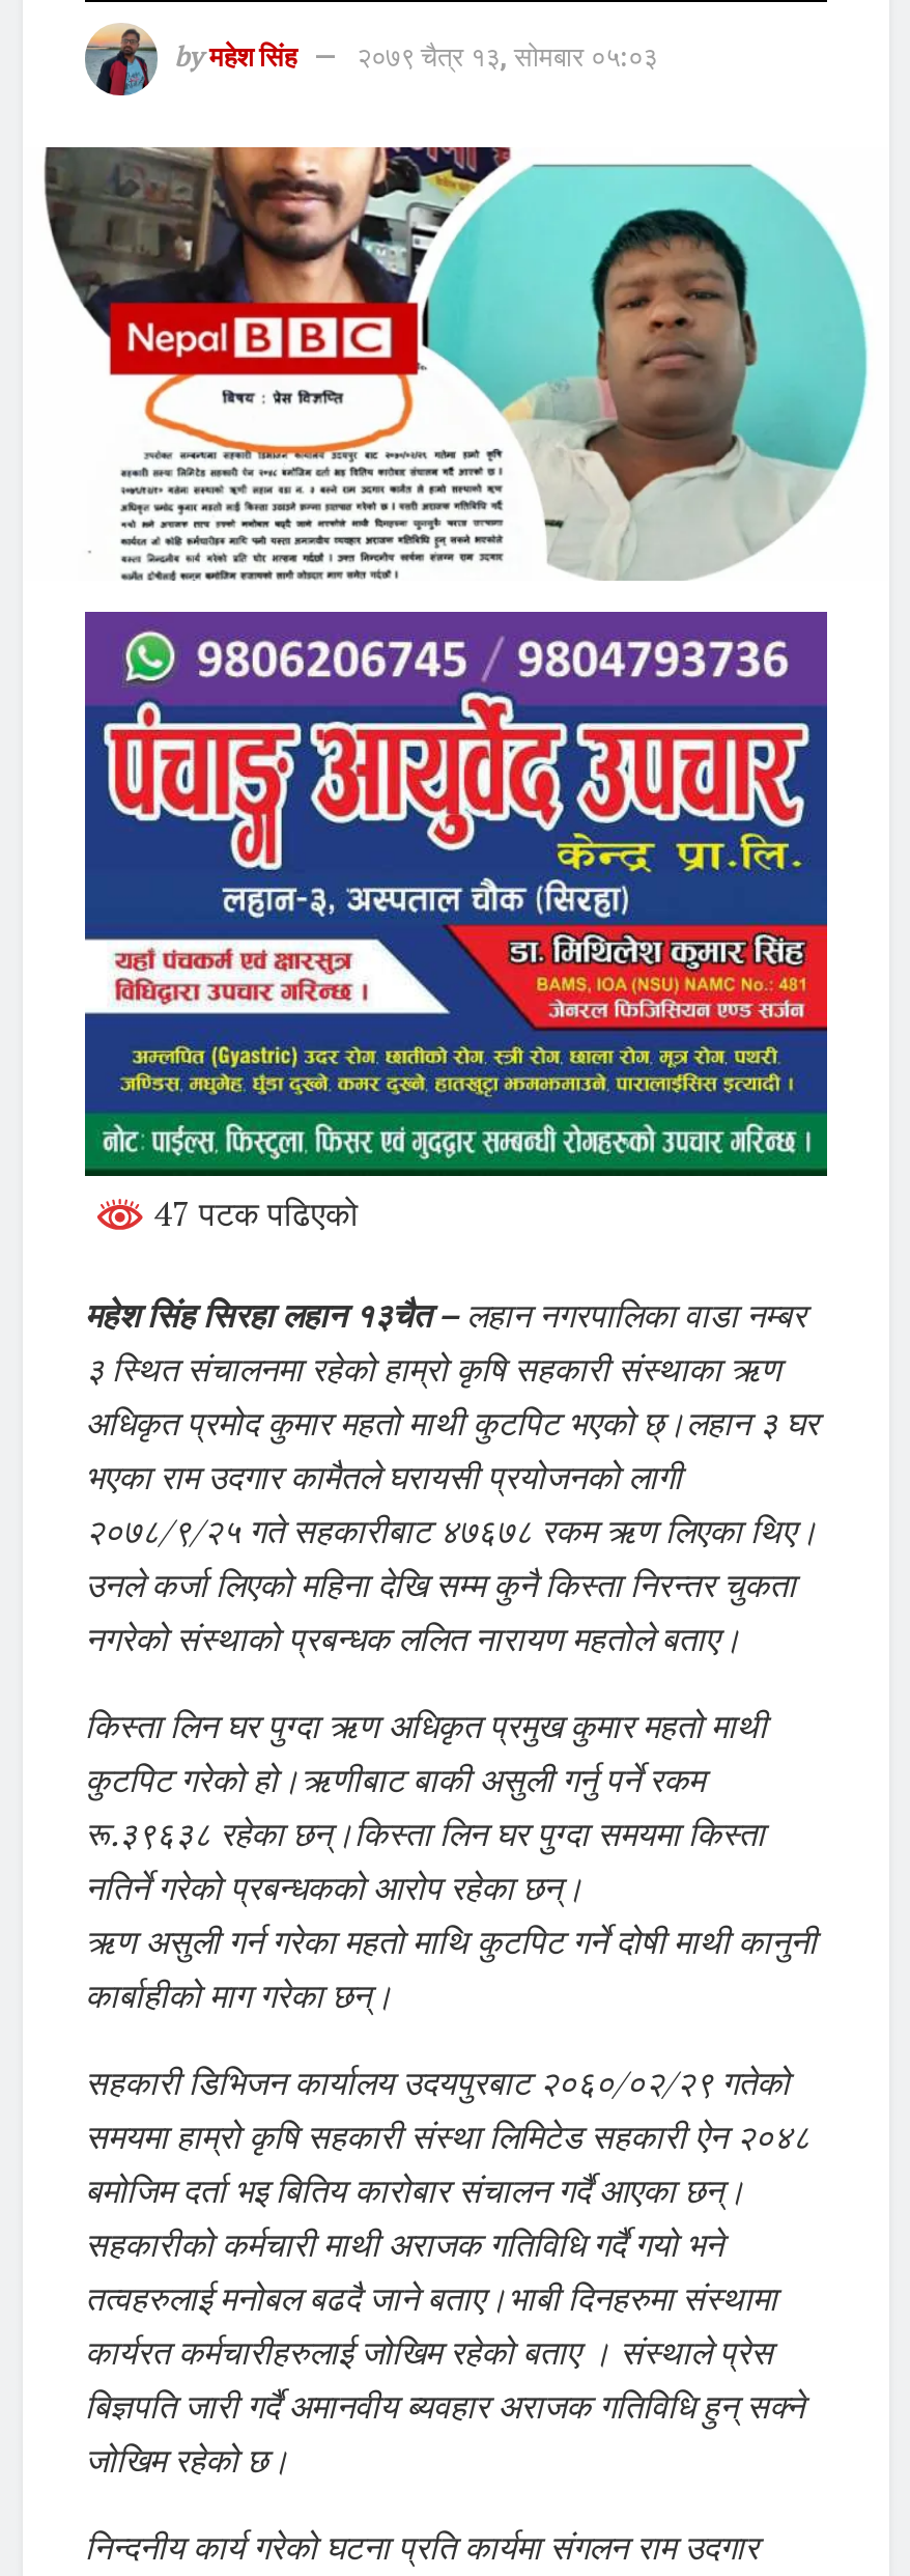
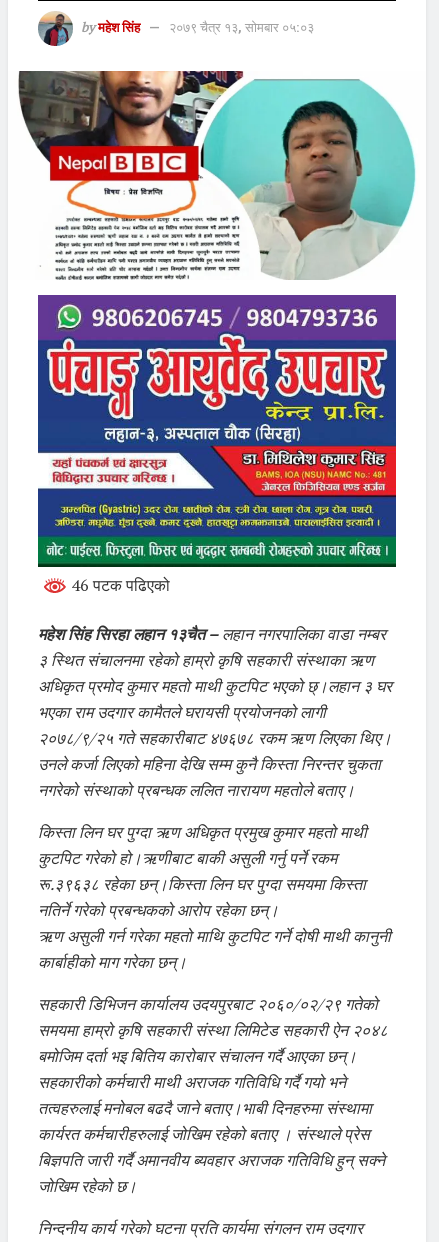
[145,1191,359,1237] 47 पटक पढिएको -> [67,574,170,596] 46 पटक पढिएको

